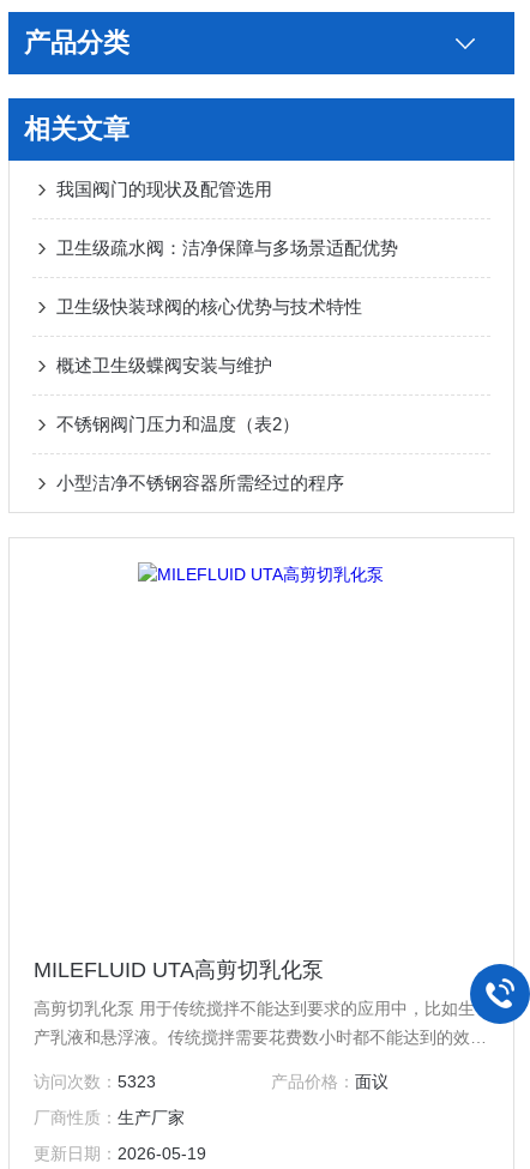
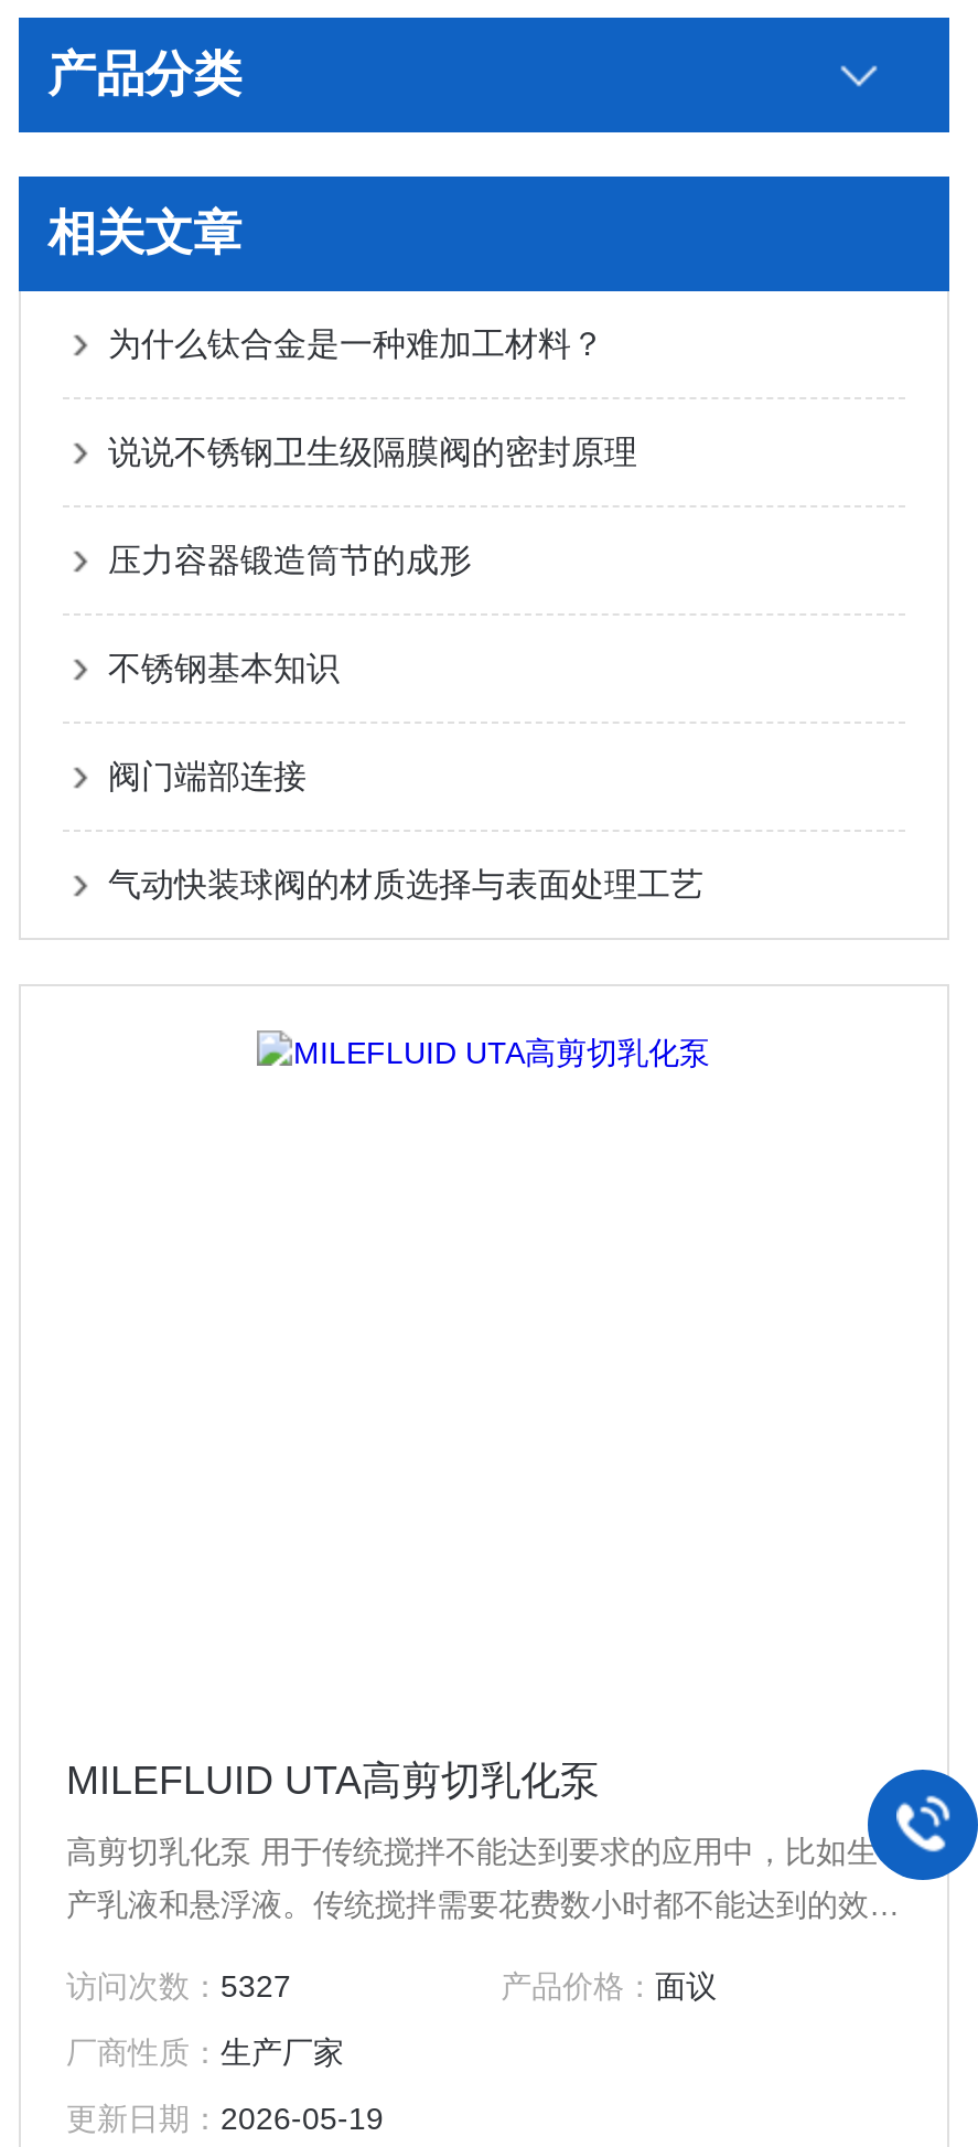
[57,179,273,199] 我国阀门的现状及配管选用 -> [108,324,604,362] 为什么钛合金是一种难加工材料？
[57,237,399,258] 卫生级疏水阀：洁净保障与多场景适配优势 -> [108,432,637,470] 说说不锈钢卫生级隔膜阀的密封原理
[57,296,363,317] 卫生级快装球阀的核心优势与技术特性 -> [108,541,472,578] 压力容器锻造筒节的成形
[57,355,273,375] 概述卫生级蝶阀安装与维护 -> [108,649,339,686] 不锈钢基本知识
[57,414,300,434] 不锈钢阀门压力和温度（表2） -> [108,757,306,794] 阀门端部连接
[57,472,345,493] 小型洁净不锈钢容器所需经过的程序 -> [108,865,703,902] 气动快装球阀的材质选择与表面处理工艺
[34,1072,156,1091] 访问次数：5323 -> [66,1968,291,2004] 访问次数：5327

